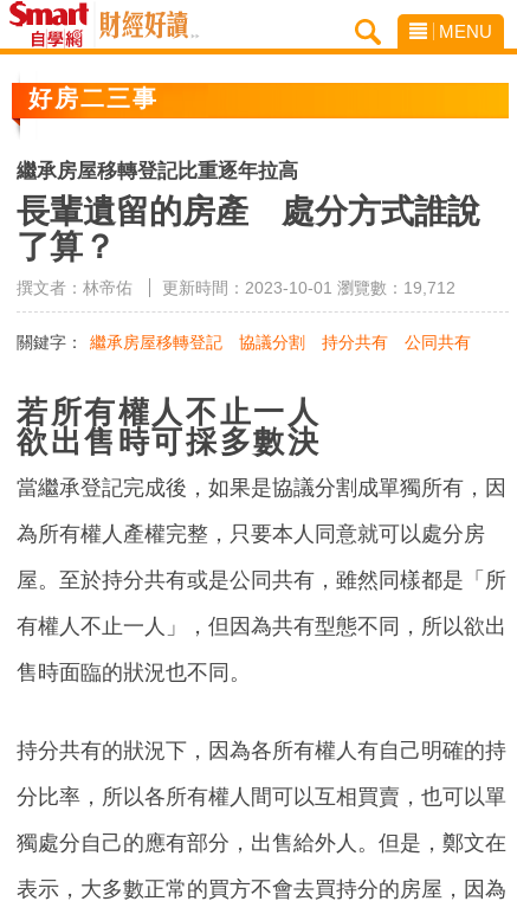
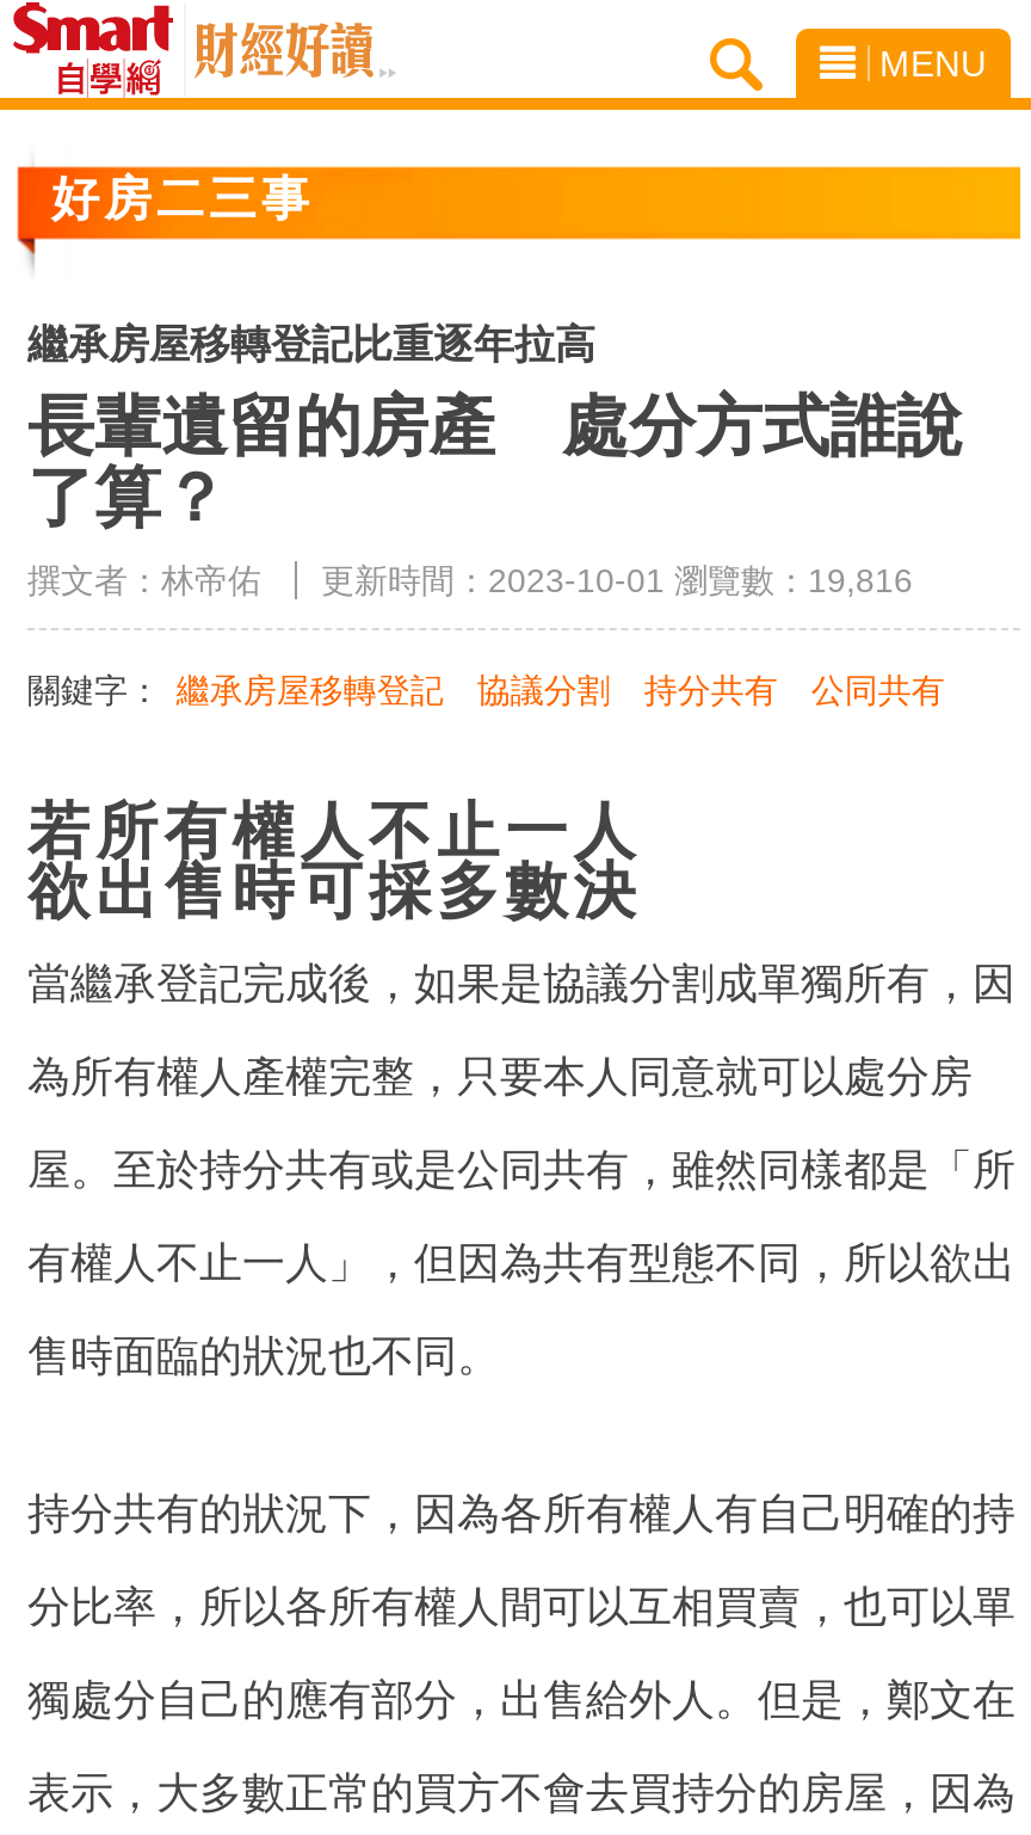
[162,278,455,297] 更新時間：2023-10-01 瀏覽數：19,712 -> [321,561,913,599] 更新時間：2023-10-01 瀏覽數：19,816

